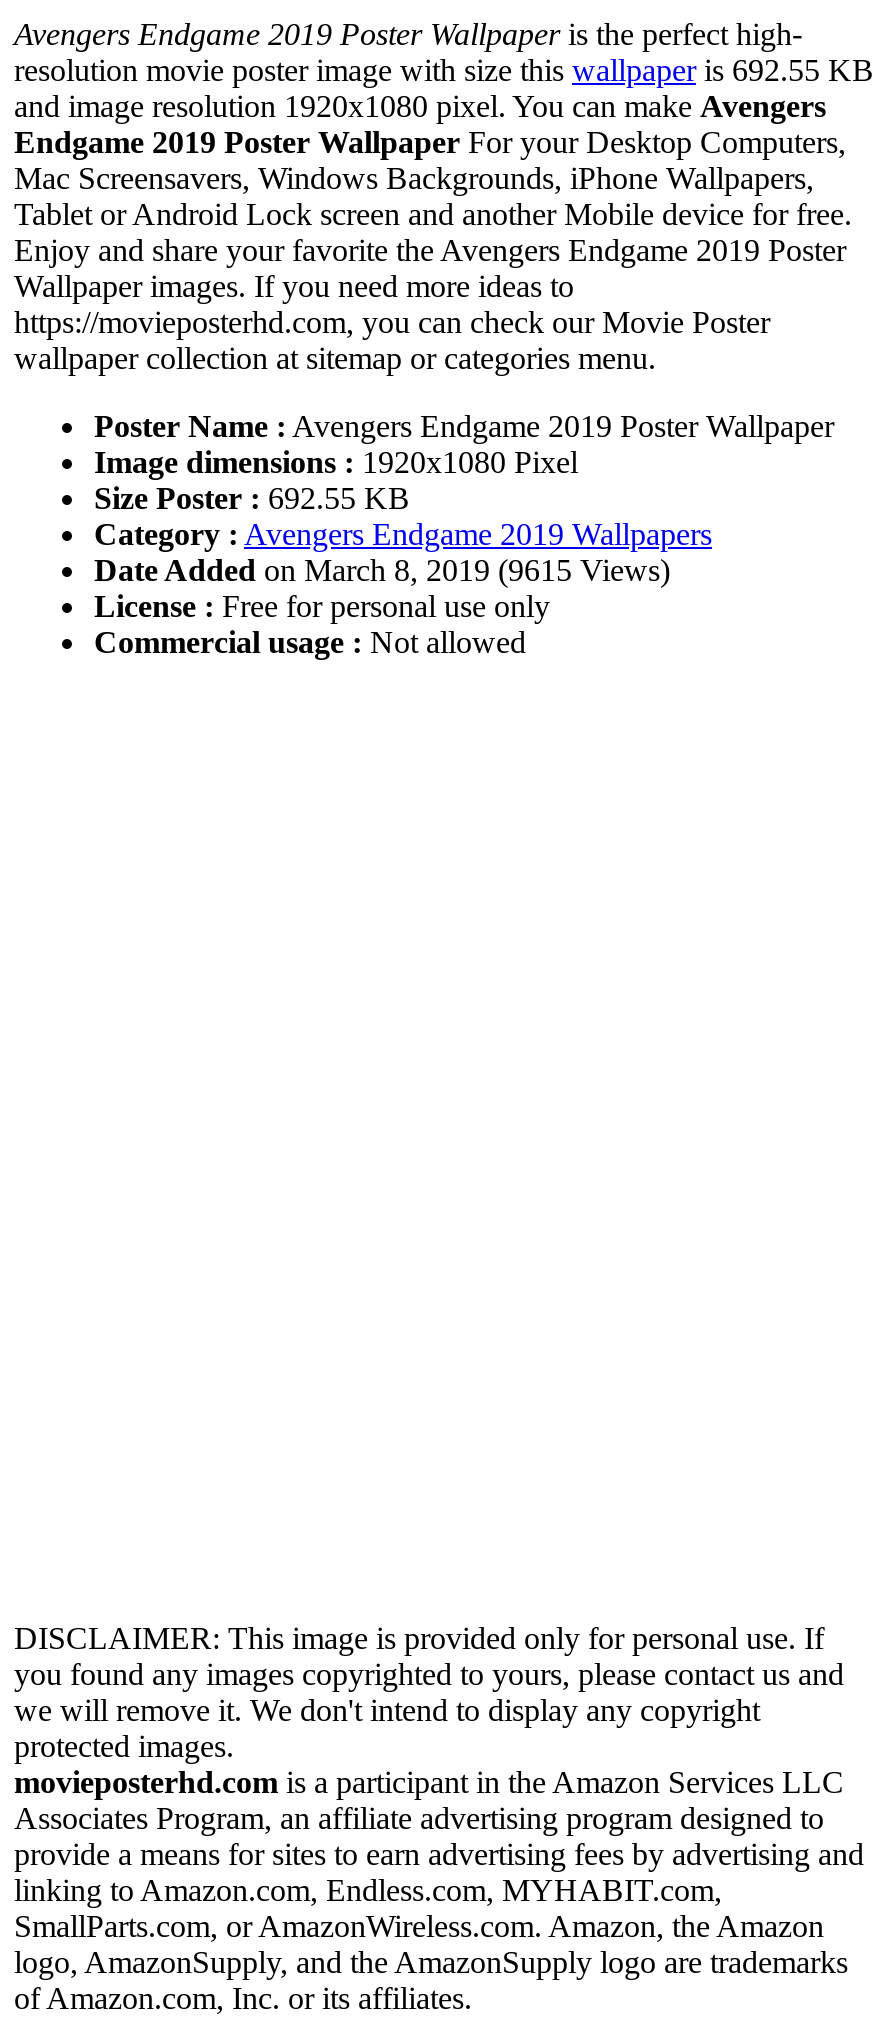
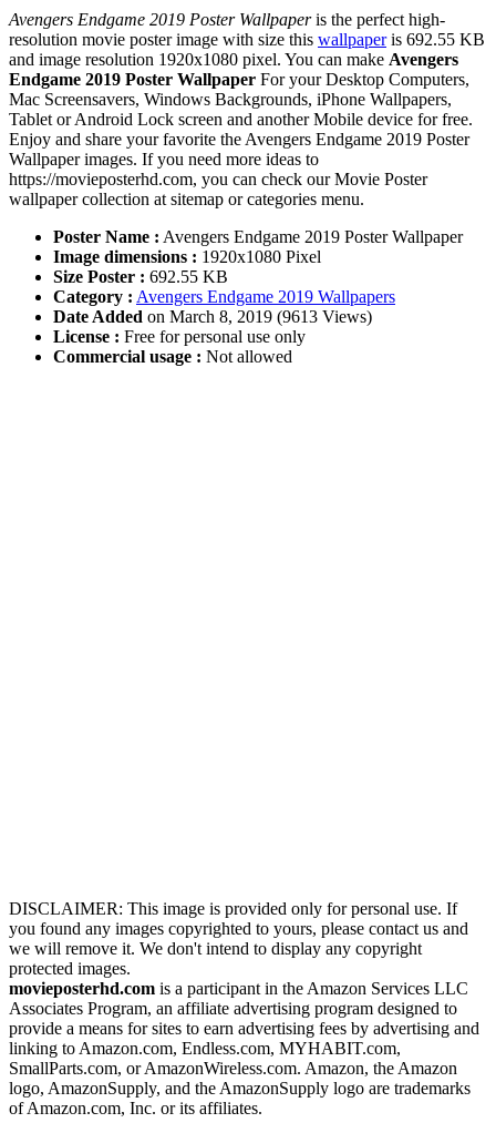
[94,553,670,587] Date Added on March 8, 2019 (9615 Views) -> [53,307,372,326] Date Added on March 8, 2019 (9613 Views)

